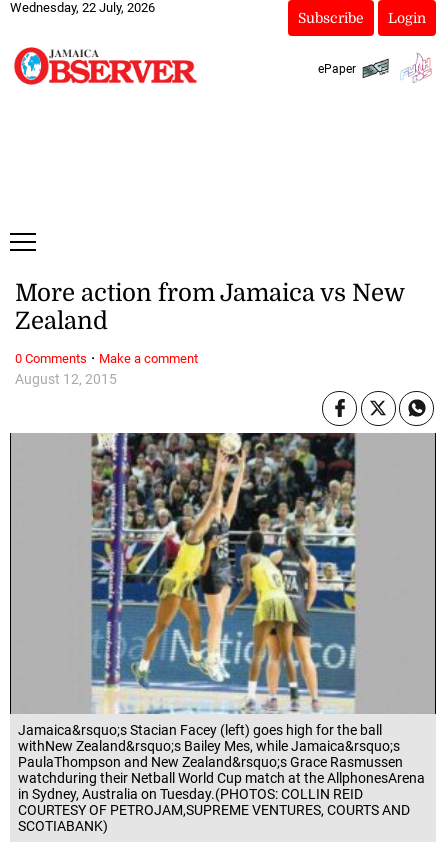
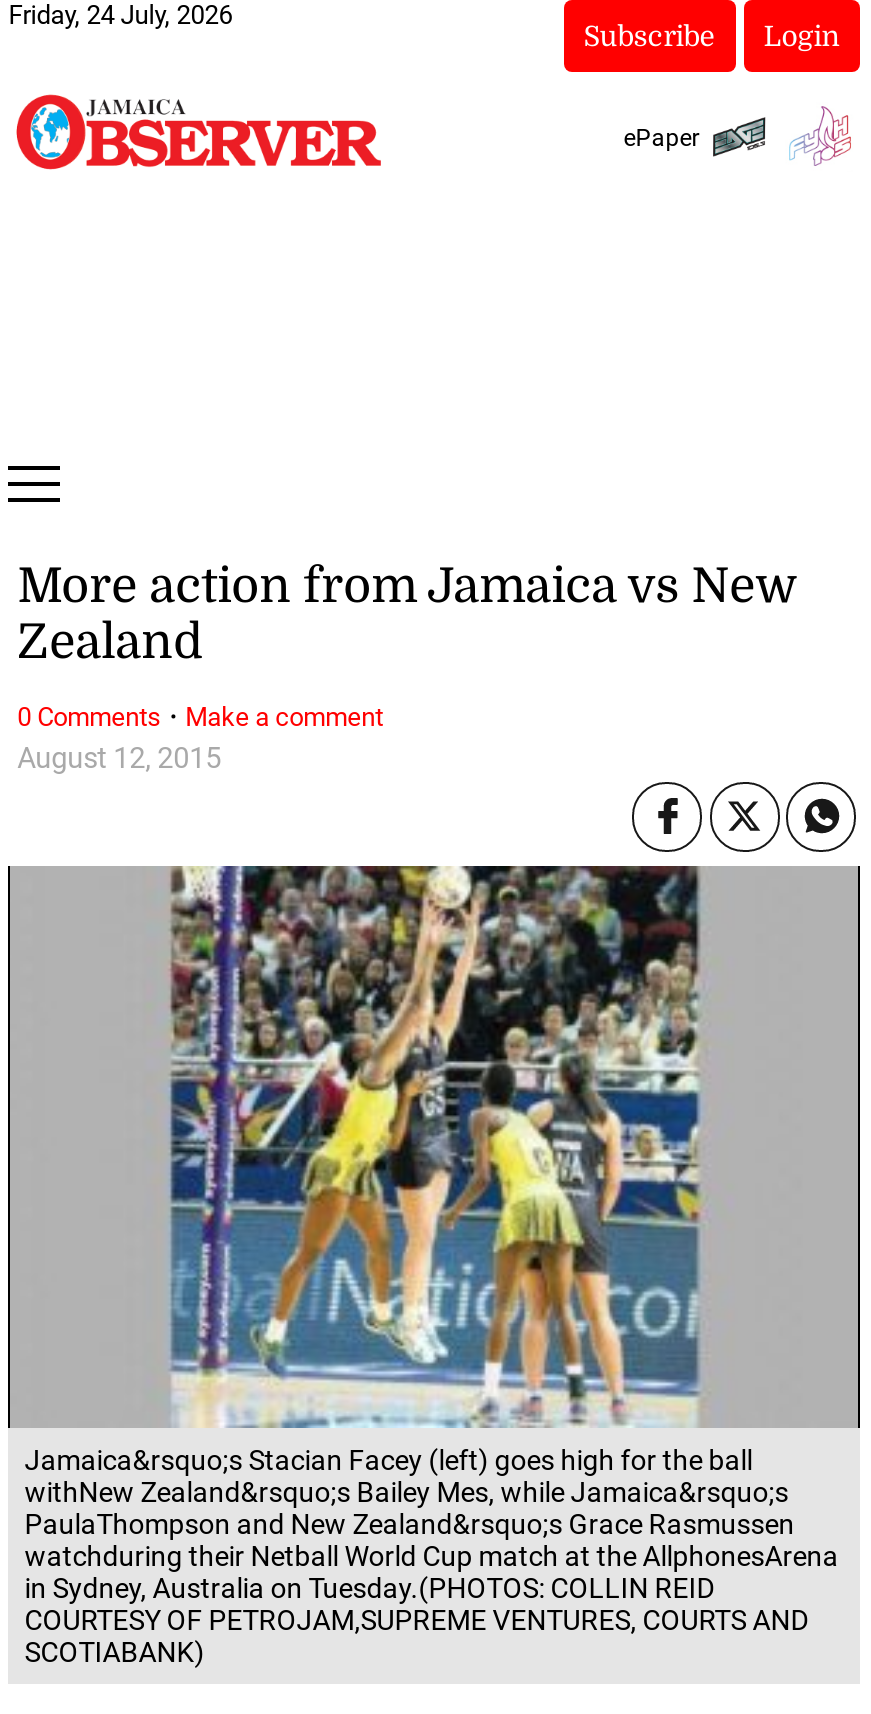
[10,0,155,15] Wednesday, 22 July, 2026 -> [8,0,232,30] Friday, 24 July, 2026

